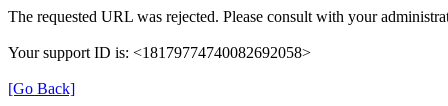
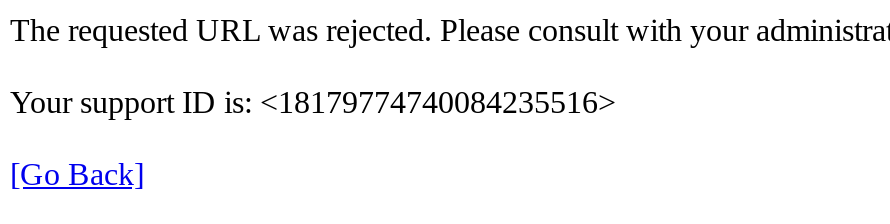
[8,44,311,61] Your support ID is: <18179774740082692058> -> [10,85,616,119] Your support ID is: <18179774740084235516>

